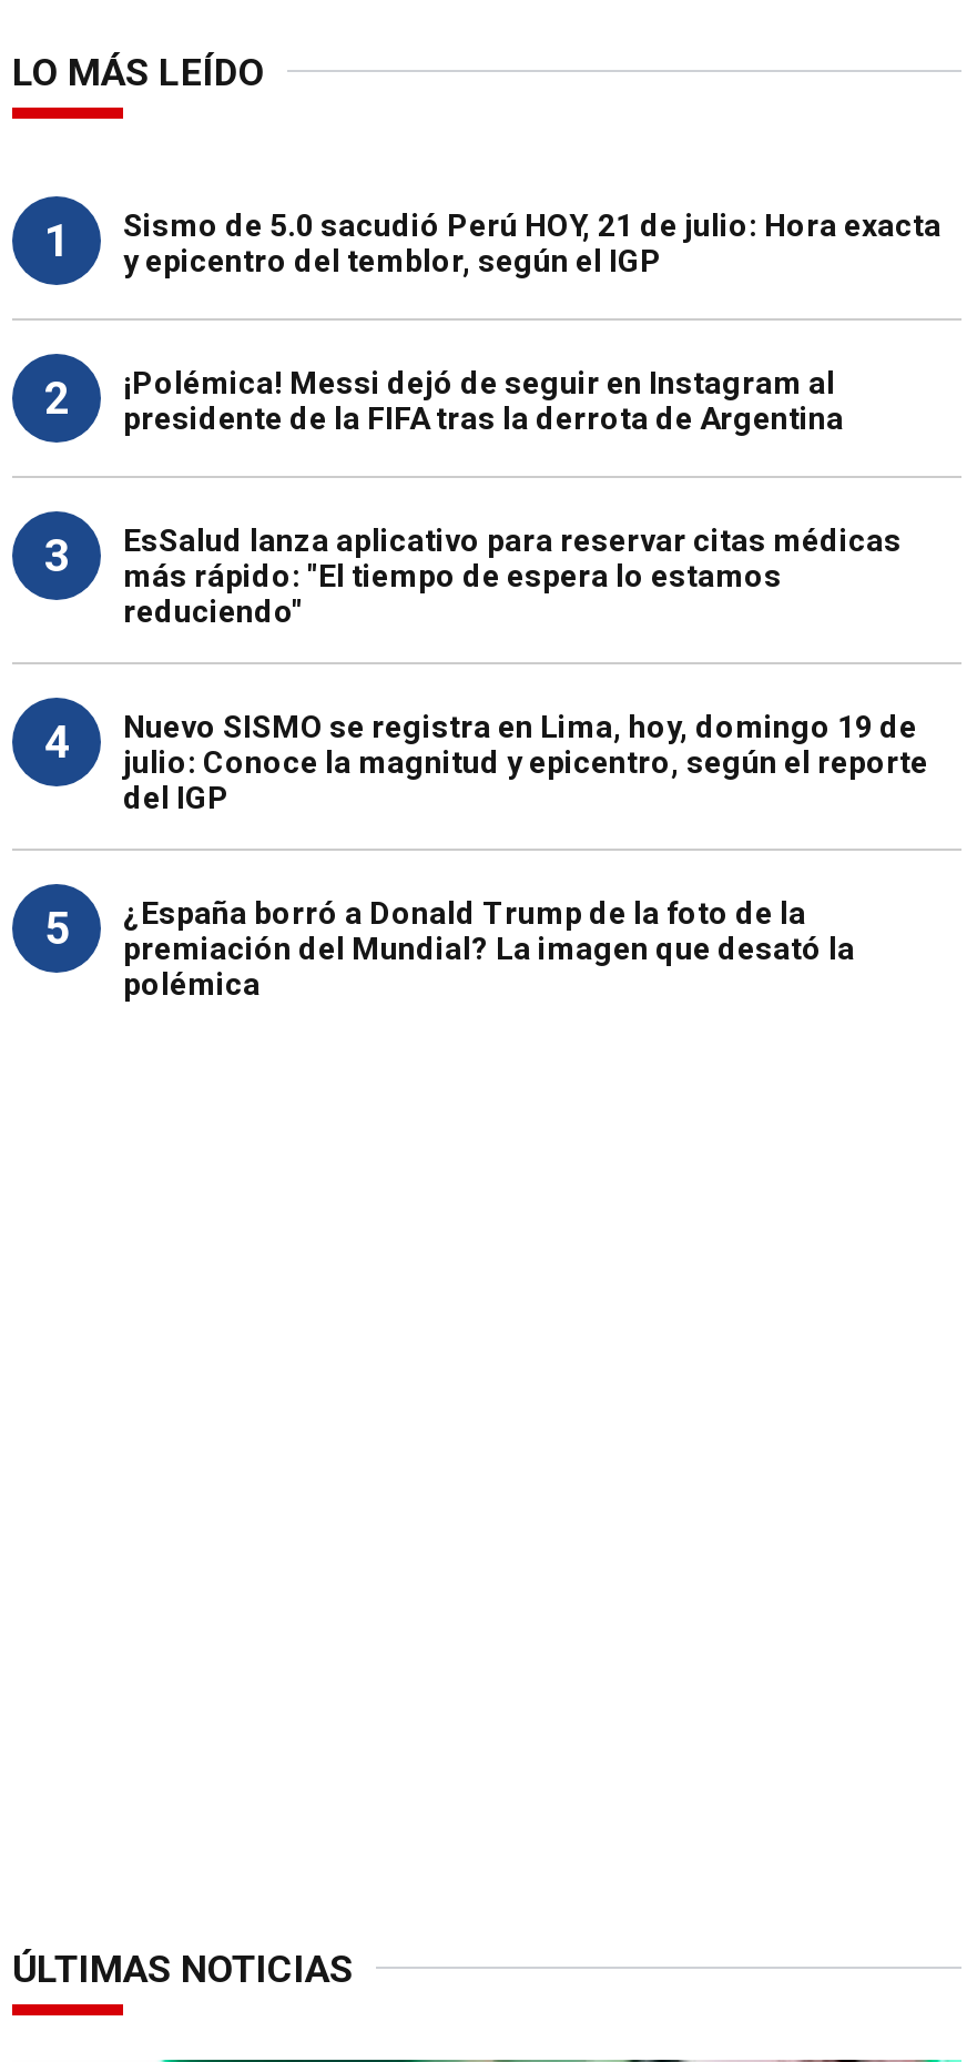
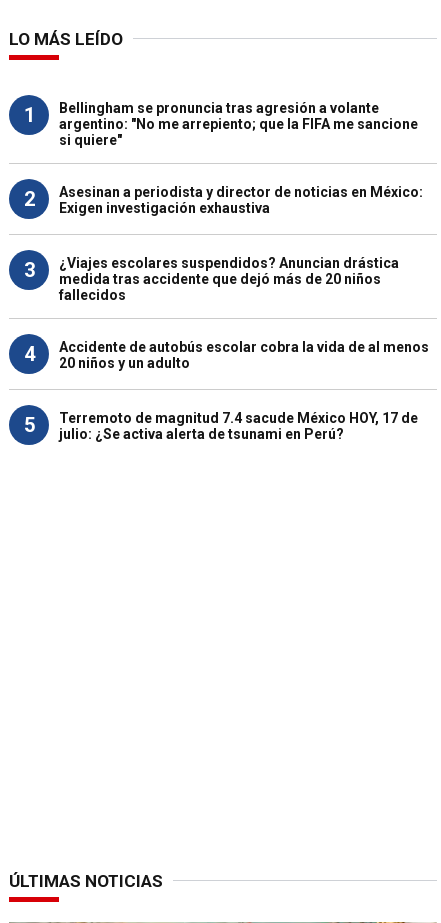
[123,207,942,278] Sismo de 5.0 sacudió Perú HOY, 21 de julio: Hora exacta | y epicentro del temblor, según el IGP -> [59,100,418,148] Bellingham se pronuncia tras agresión a volante | argentino: "No me arrepiento; que la FIFA me sancione | si quiere"
[123,364,844,435] ¡Polémica! Messi dejó de seguir en Instagram al | presidente de la FIFA tras la derrota de Argentina -> [59,184,423,216] Asesinan a periodista y director de noticias en México: | Exigen investigación exhaustiva
[123,522,902,628] EsSalud lanza aplicativo para reservar citas médicas | más rápido: "El tiempo de espera lo estamos | reduciendo" -> [59,255,399,303] ¿Viajes escolares suspendidos? Anuncian drástica | medida tras accidente que dejó más de 20 niños | fallecidos
[123,708,928,814] Nuevo SISMO se registra en Lima, hoy, domingo 19 de | julio: Conoce la magnitud y epicentro, según el reporte | del IGP -> [59,339,429,371] Accidente de autobús escolar cobra la vida de al menos | 20 niños y un adulto
[123,894,855,1001] ¿España borró a Donald Trump de la foto de la | premiación del Mundial? La imagen que desató la | polémica -> [59,410,418,442] Terremoto de magnitud 7.4 sacude México HOY, 17 de | julio: ¿Se activa alerta de tsunami en Perú?

